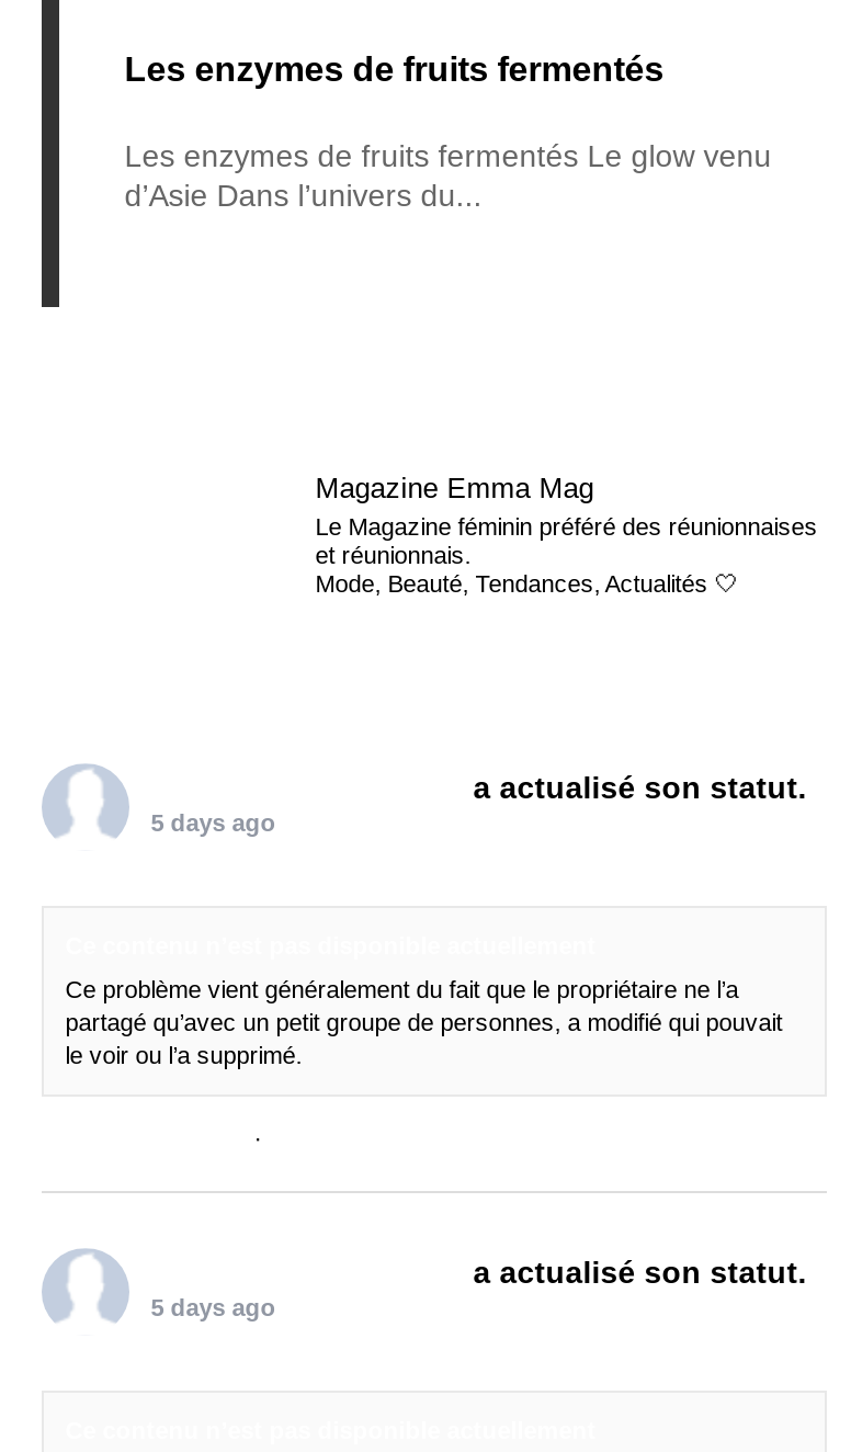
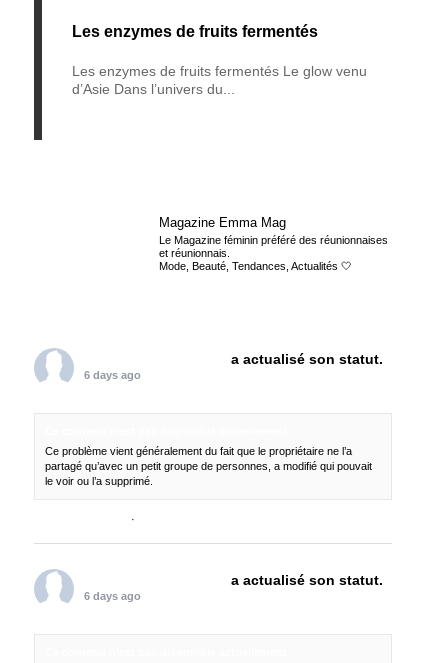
[151,809,276,835] 5 days ago -> [84,369,141,381] 6 days ago
[151,1294,276,1320] 5 days ago -> [84,590,141,602] 6 days ago

